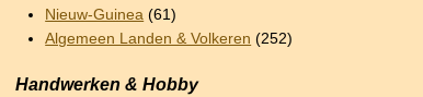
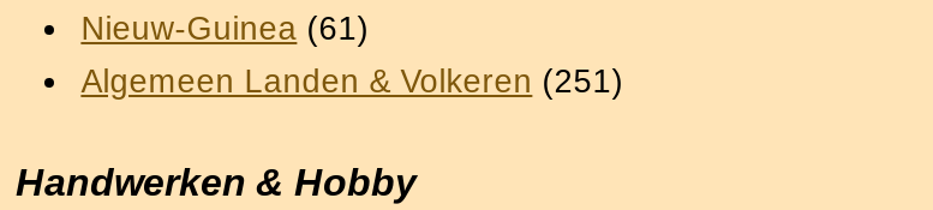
[45,30,293,47] Algemeen Landen & Volkeren (252) -> [81,63,624,99] Algemeen Landen & Volkeren (251)

